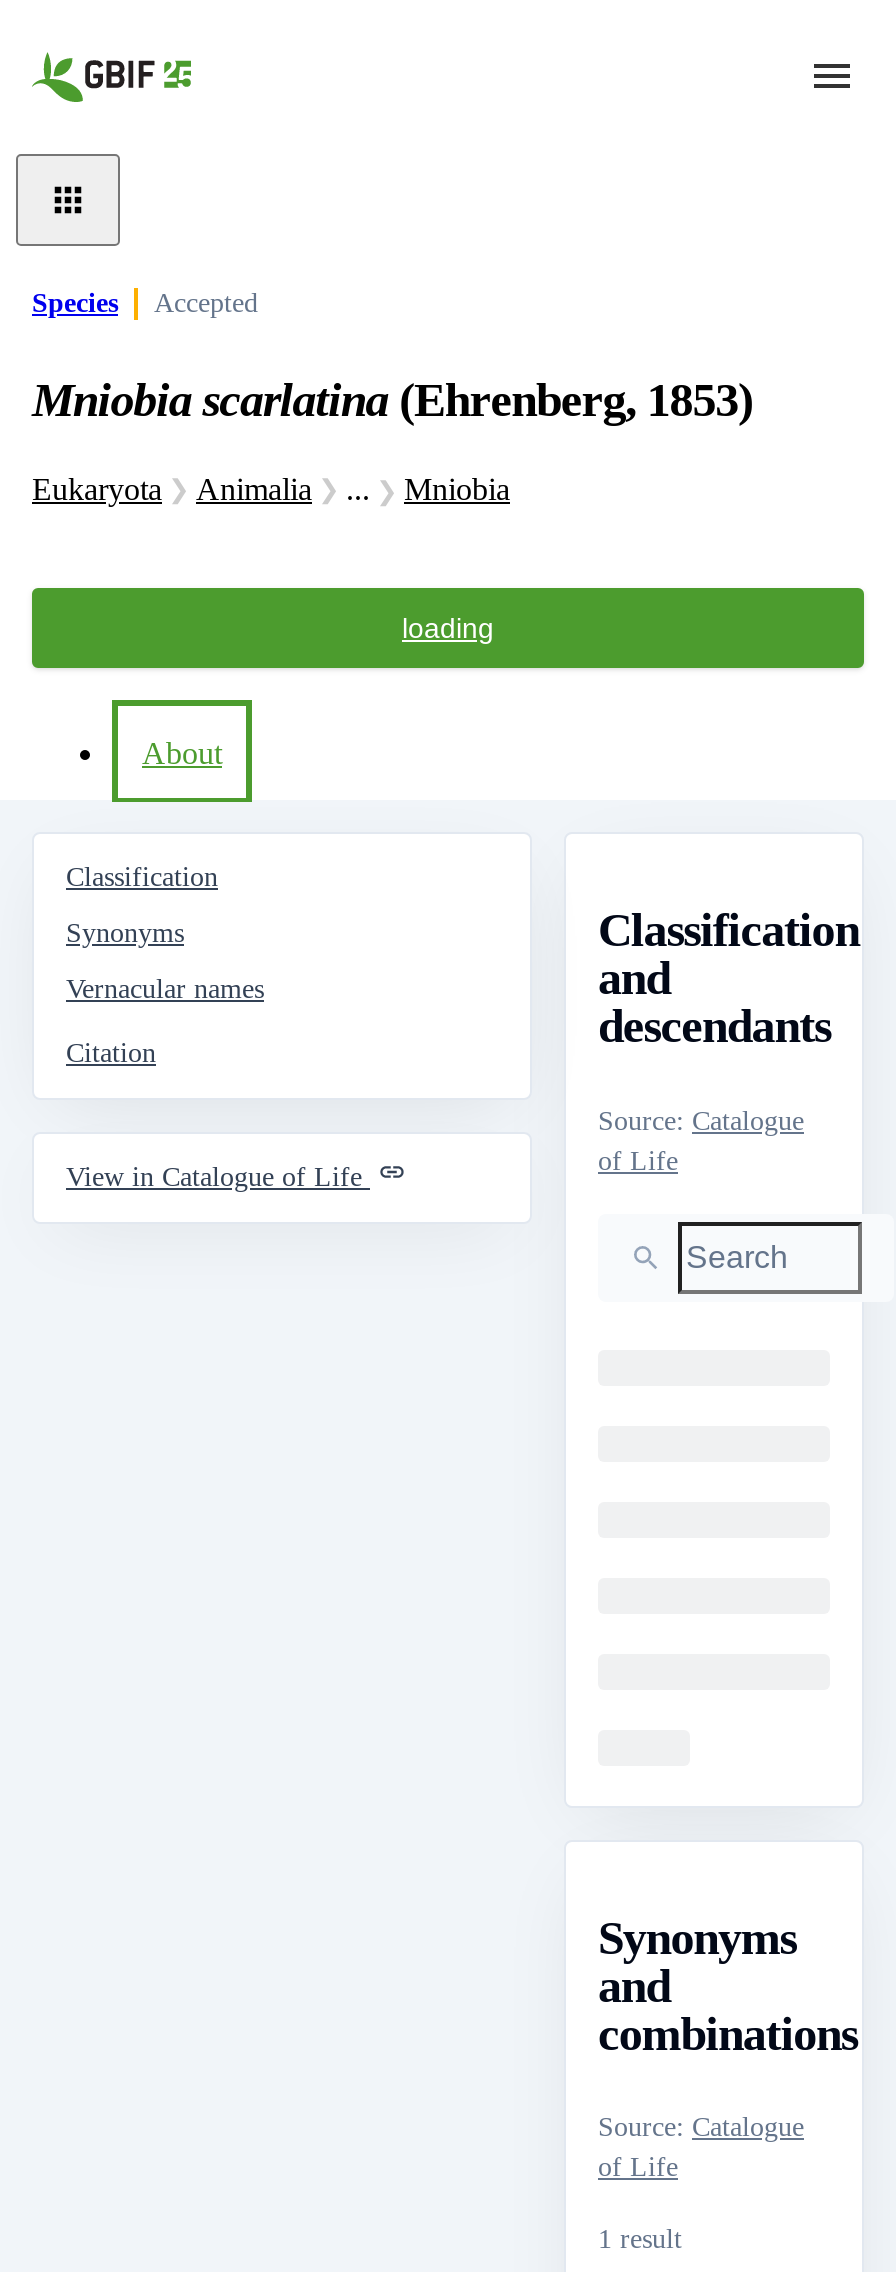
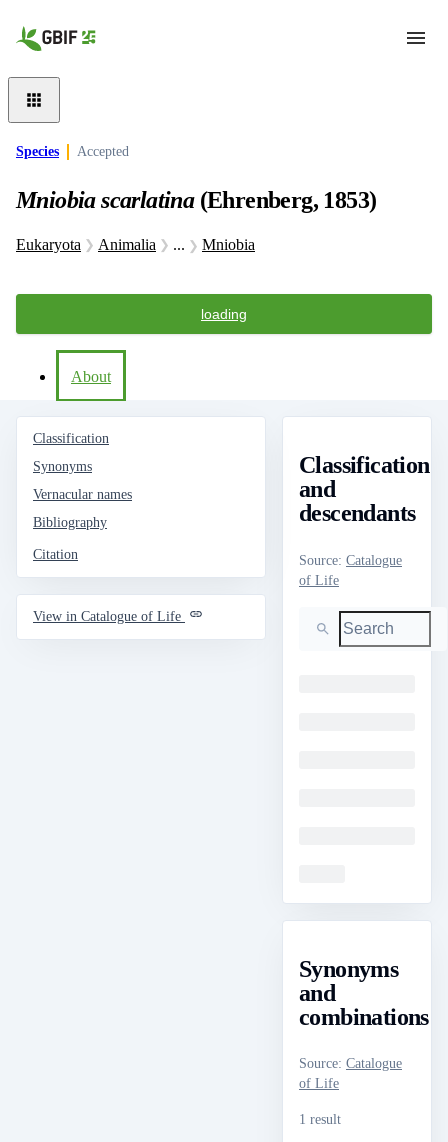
moved [66,1038,362,1192] -> [33,547,181,624]: Citation | View in Catalogue of Life
none -> [33,515,107,530] Bibliography

